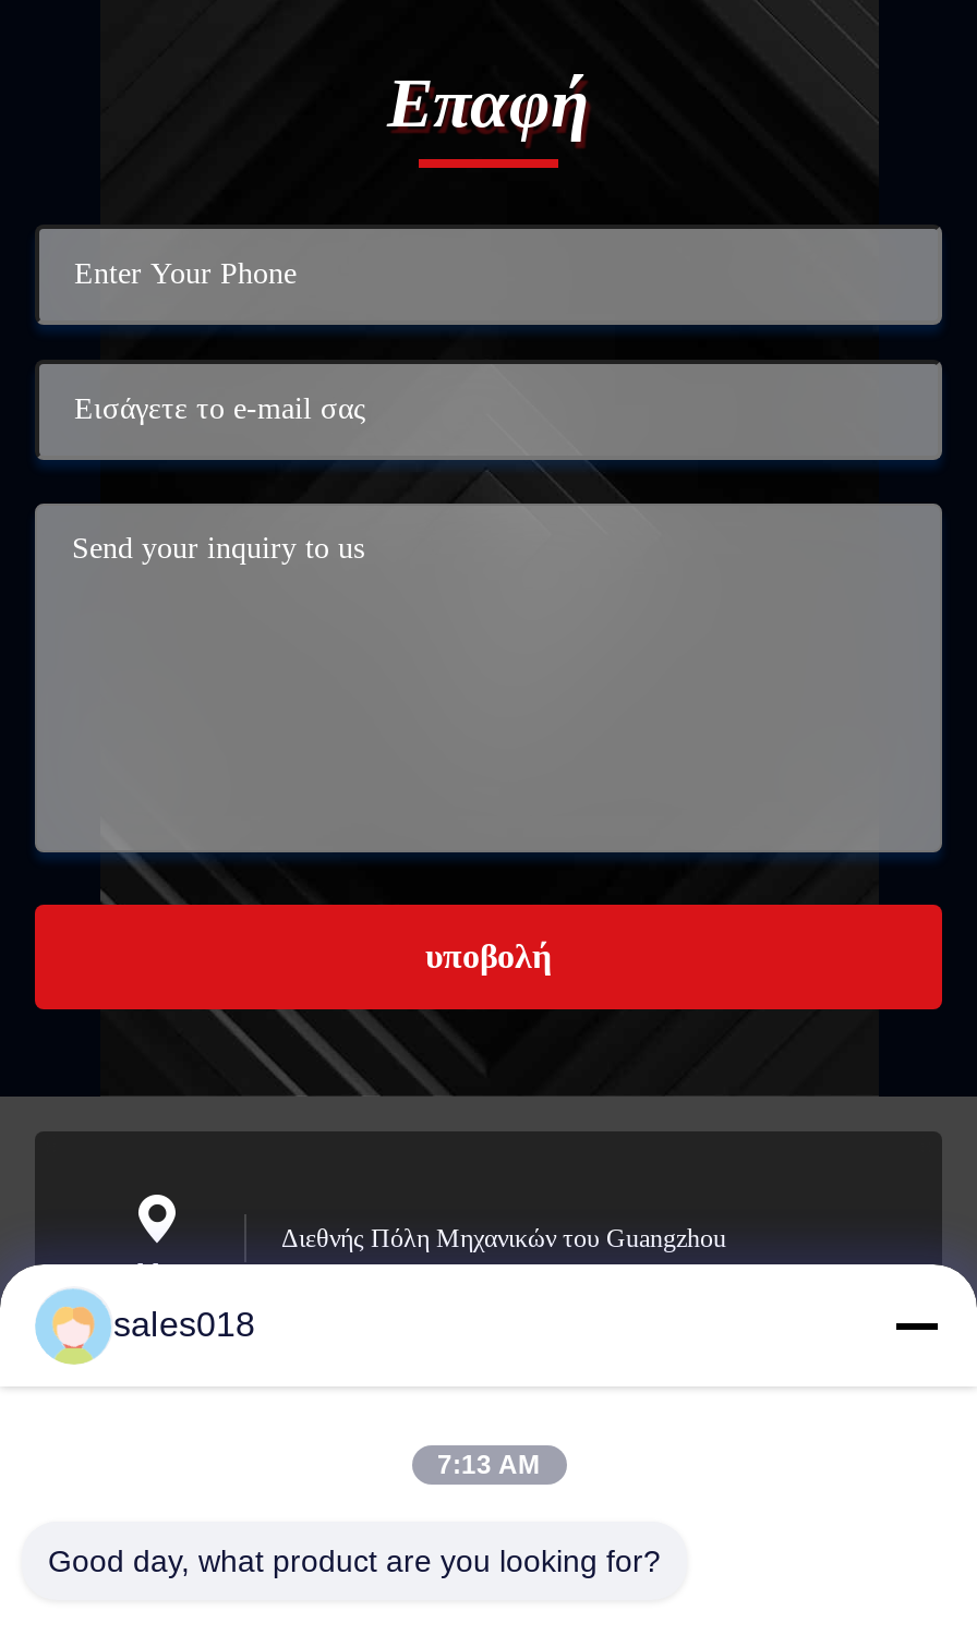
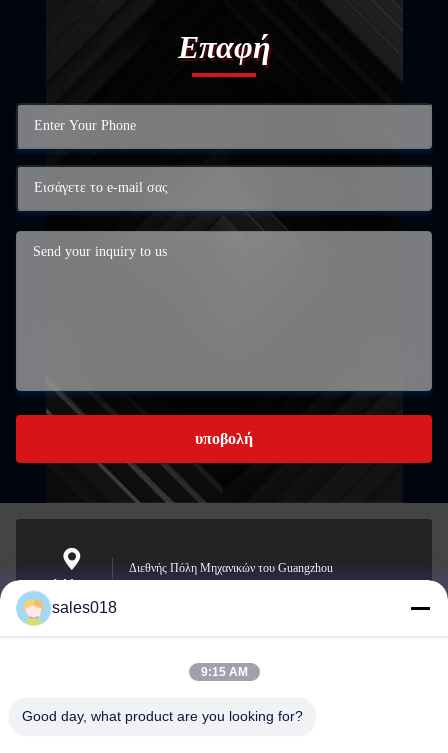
[437,1450,540,1480] 7:13 AM -> [200,665,247,679] 9:15 AM

